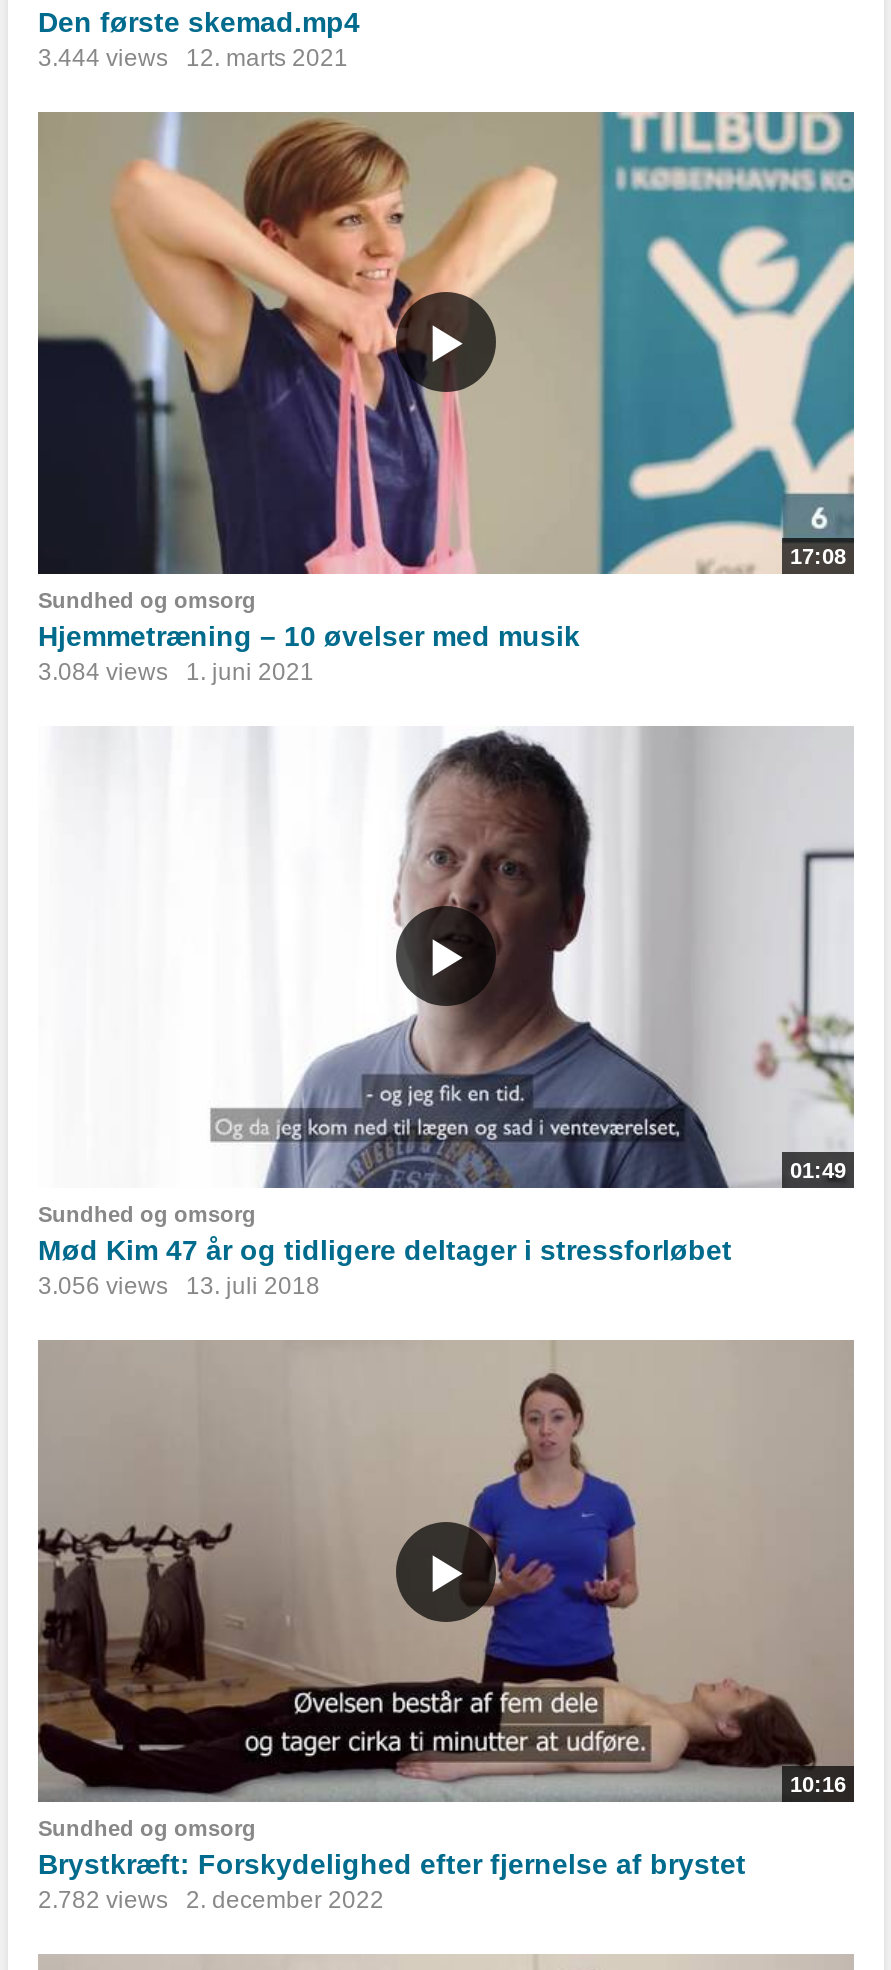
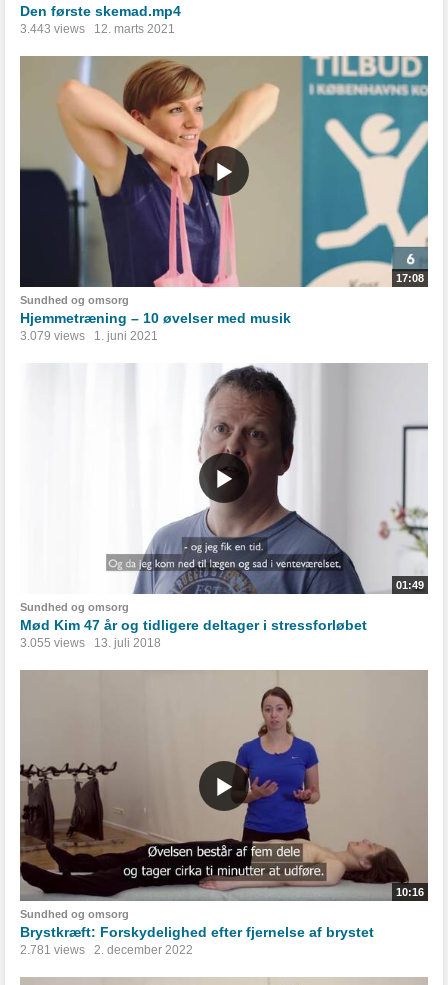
[38,43,348,71] 3.444 views 12. marts 2021 -> [20,22,175,36] 3.443 views 12. marts 2021
[38,658,314,686] 3.084 views 1. juni 2021 -> [20,329,158,343] 3.079 views 1. juni 2021
[38,1272,320,1300] 3.056 views 13. juli 2018 -> [20,636,161,650] 3.055 views 13. juli 2018
[38,1886,384,1914] 2.782 views 2. december 2022 -> [20,943,193,957] 2.781 views 2. december 2022

